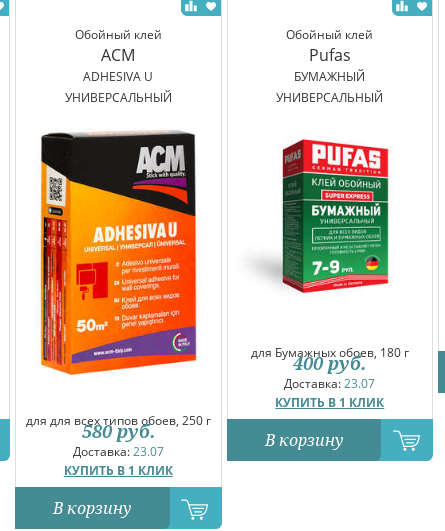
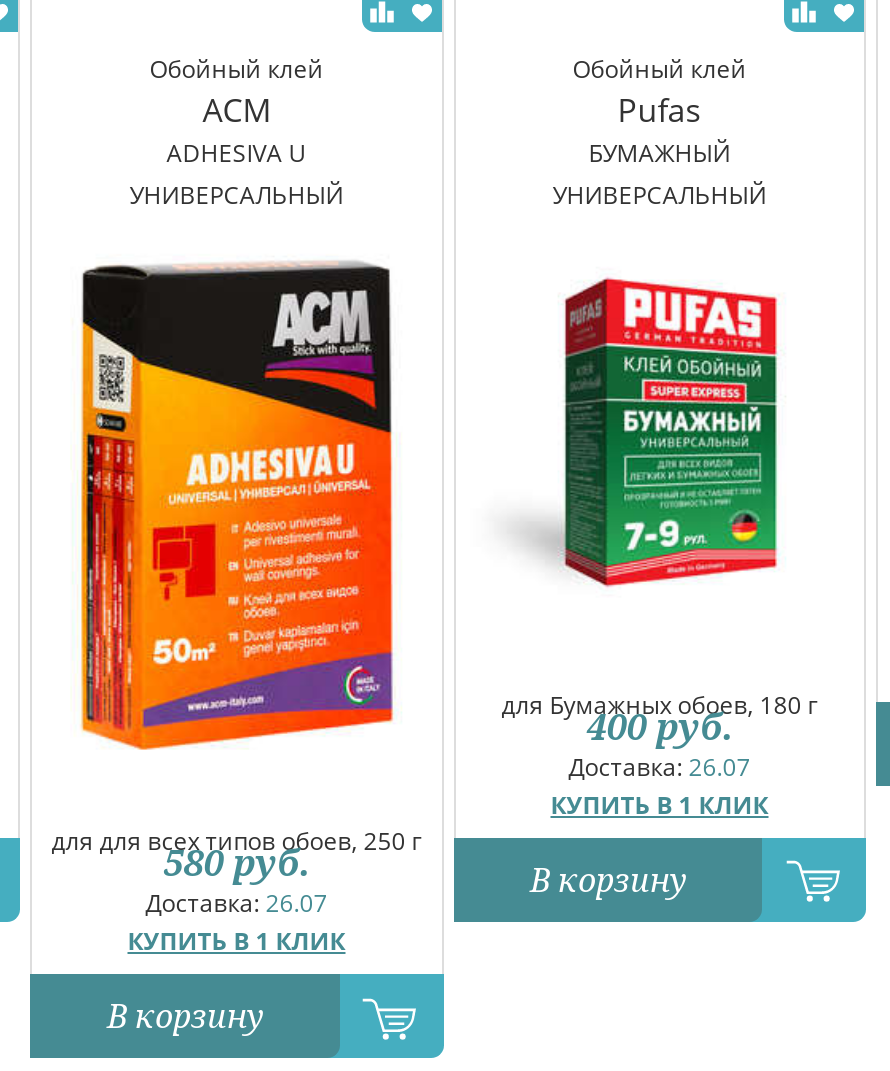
[284,375,375,392] Доставка: 23.07 -> [568,750,750,784] Доставка: 26.07
[73,443,164,460] Доставка: 23.07 -> [146,886,328,920] Доставка: 26.07

